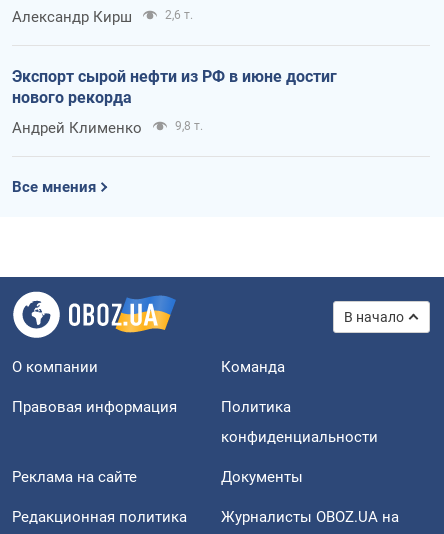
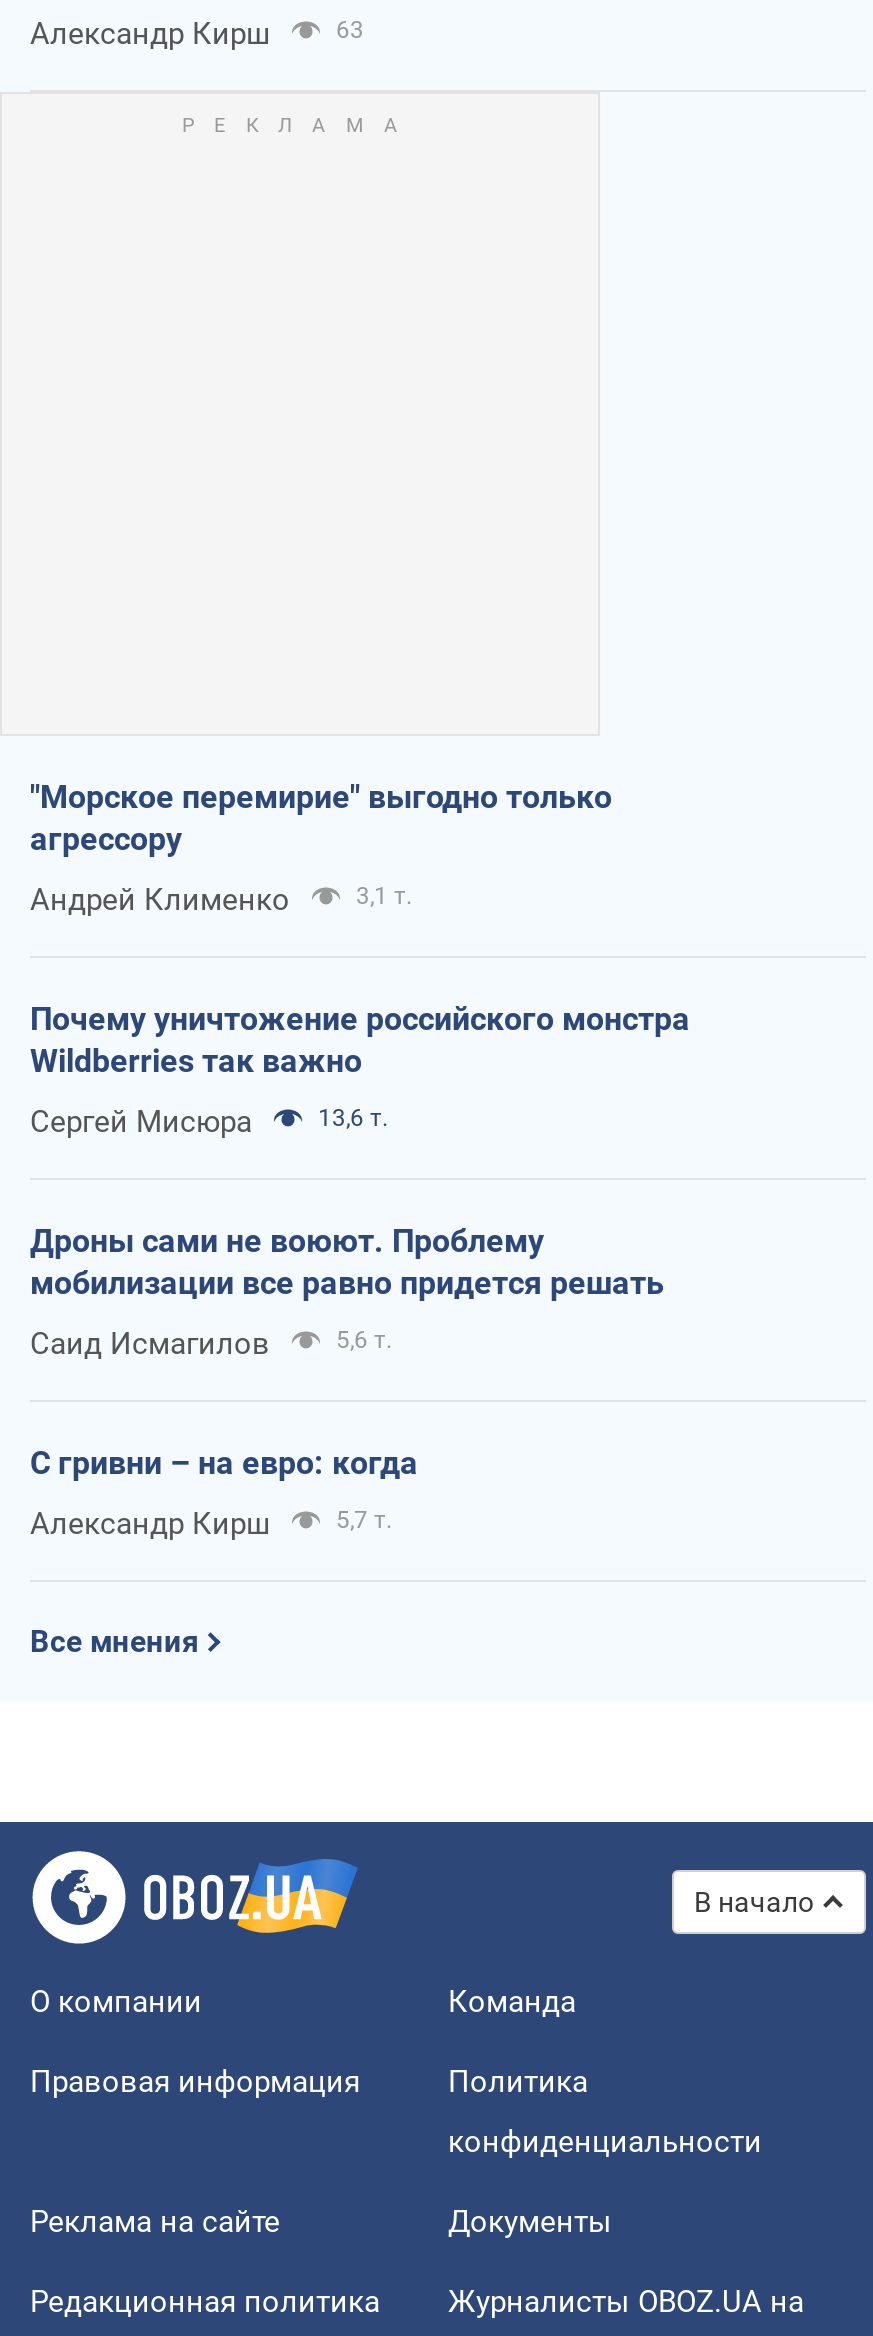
[165,8,193,22] 2,6 т. -> [336,15,364,43] 63
[12,67,337,107] Экспорт сырой нефти из РФ в июне достиг | нового рекорда -> [30,777,612,857] "Морское перемирие" выгодно только | агрессору
[175,119,203,133] 9,8 т. -> [30,881,690,1541] 3,1 т. | Почему уничтожение российского монстра | Wildberries так важно | Сергей Мисюра | 13,6 т. | Дроны сами не воюют. Проблему | мобилизации все равно придется решать | Саид Исмагилов | 5,6 т. | С гривни – на евро: когда | Александр Кирш | 5,7 т.

